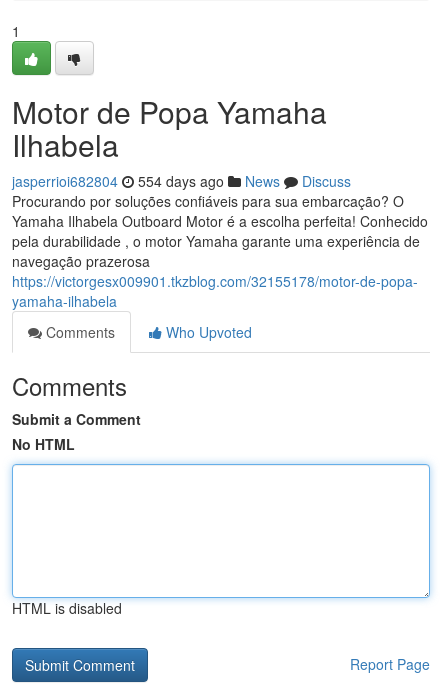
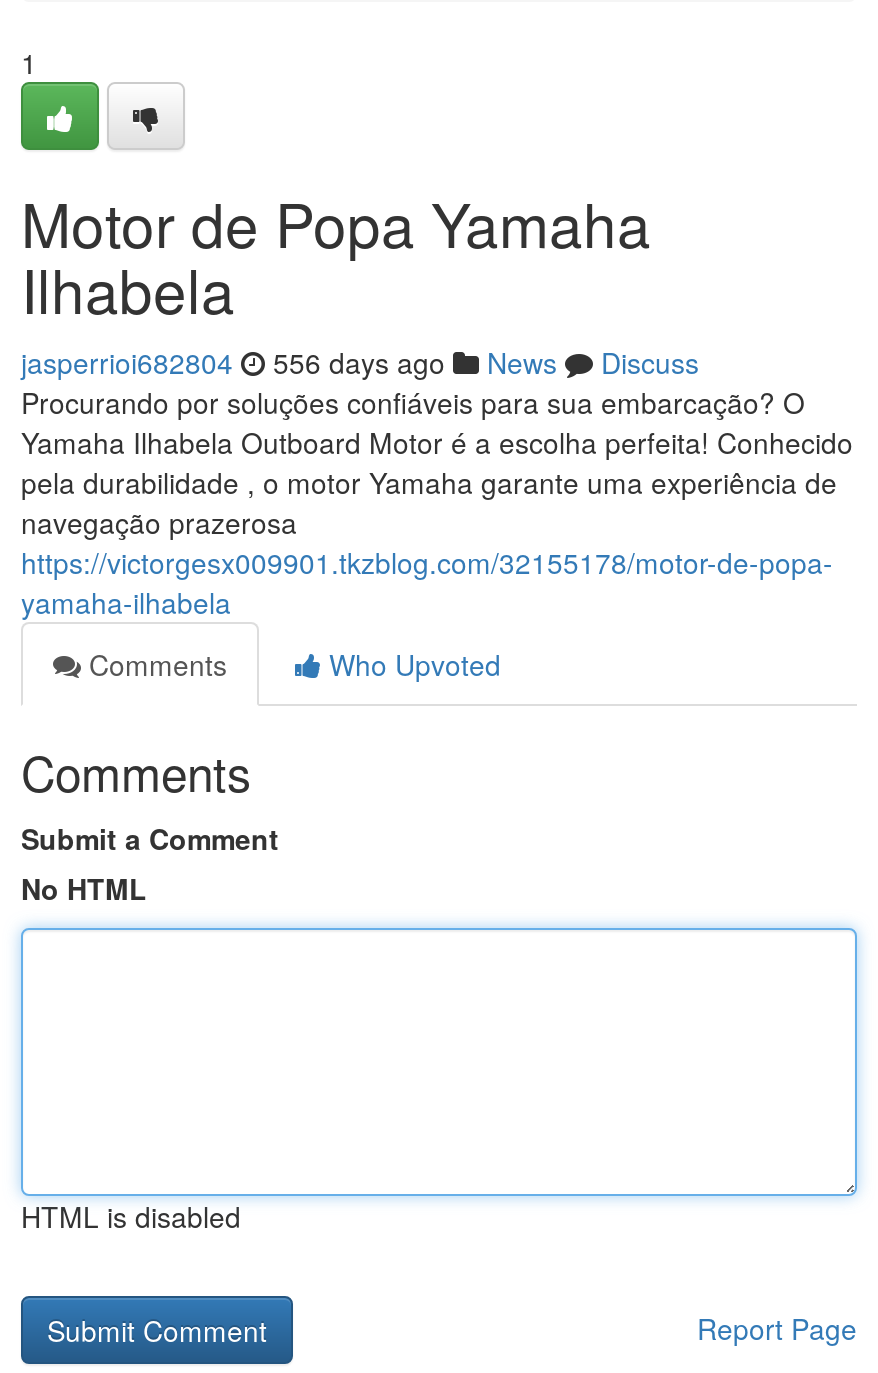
[12,171,351,191] jasperrioi682804 554 days ago News Discuss -> [21,342,699,382] jasperrioi682804 556 days ago News Discuss

